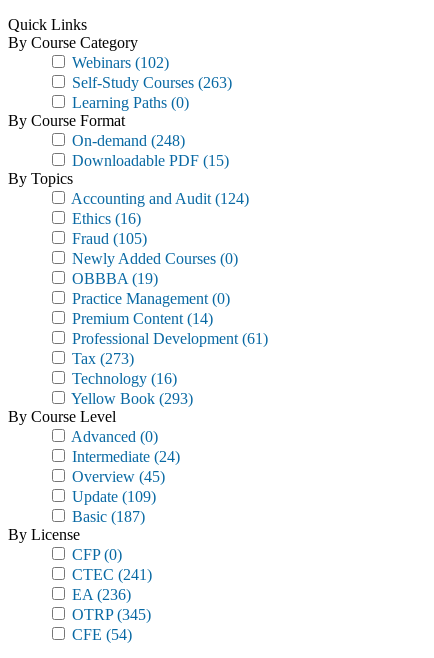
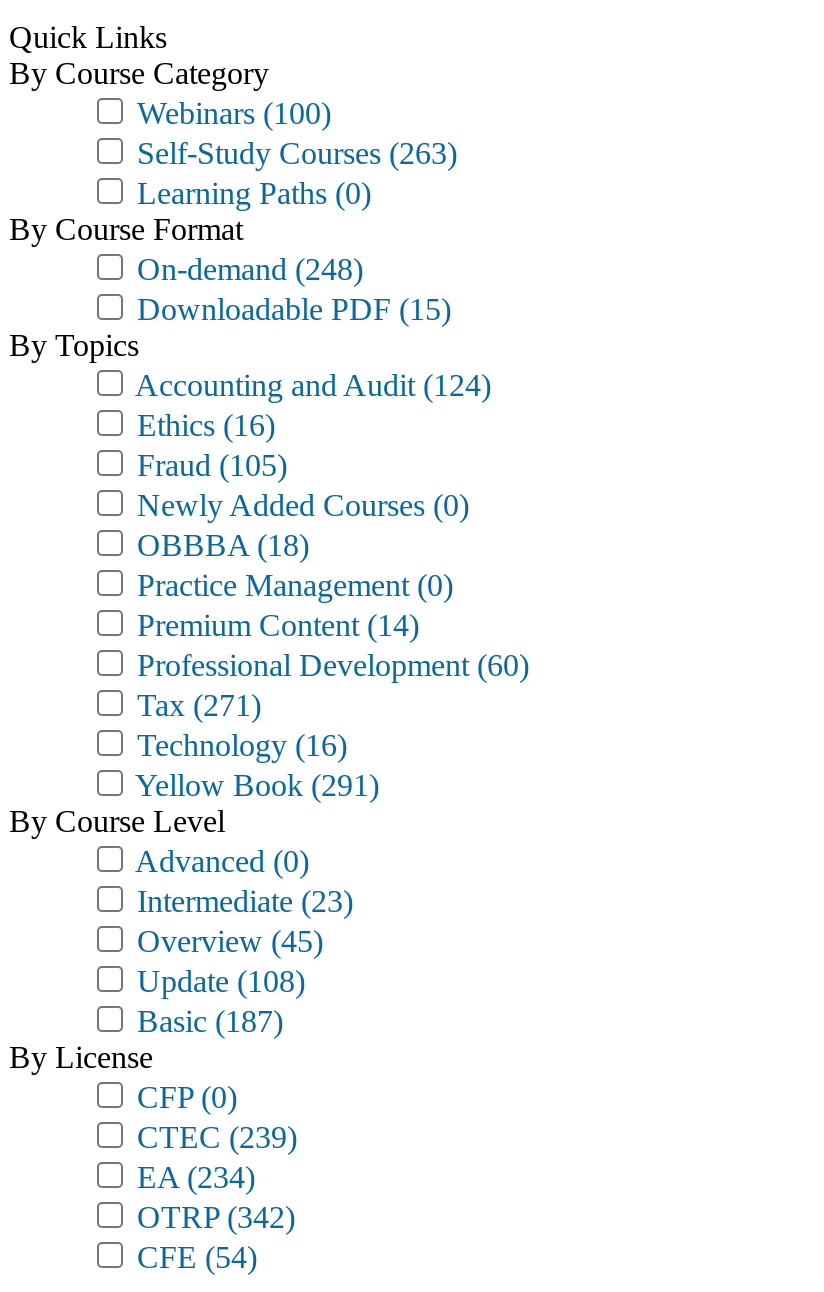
[68,54,169,71] Webinars (102) -> [129,96,331,130] Webinars (100)
[68,270,158,287] OBBBA (19) -> [129,528,309,562] OBBBA (18)
[68,330,268,347] Professional Development (61) -> [129,648,529,682] Professional Development (60)
[68,350,134,367] Tax (273) -> [129,688,261,722] Tax (271)
[68,390,193,407] Yellow Book (293) -> [129,768,379,802] Yellow Book (291)
[68,448,180,465] Intermediate (24) -> [129,884,353,918] Intermediate (23)
[68,488,156,505] Update (109) -> [129,964,305,998] Update (108)
[68,566,152,583] CTEC (241) -> [129,1120,297,1154] CTEC (239)
[68,586,131,603] EA (236) -> [129,1160,255,1194] EA (234)
[68,606,151,623] OTRP (345) -> [129,1200,295,1234] OTRP (342)

